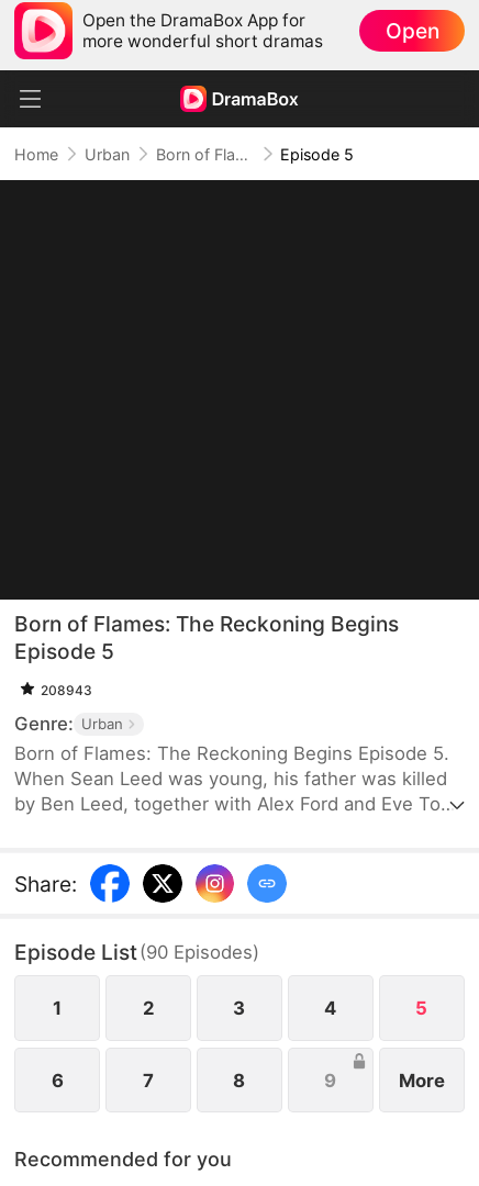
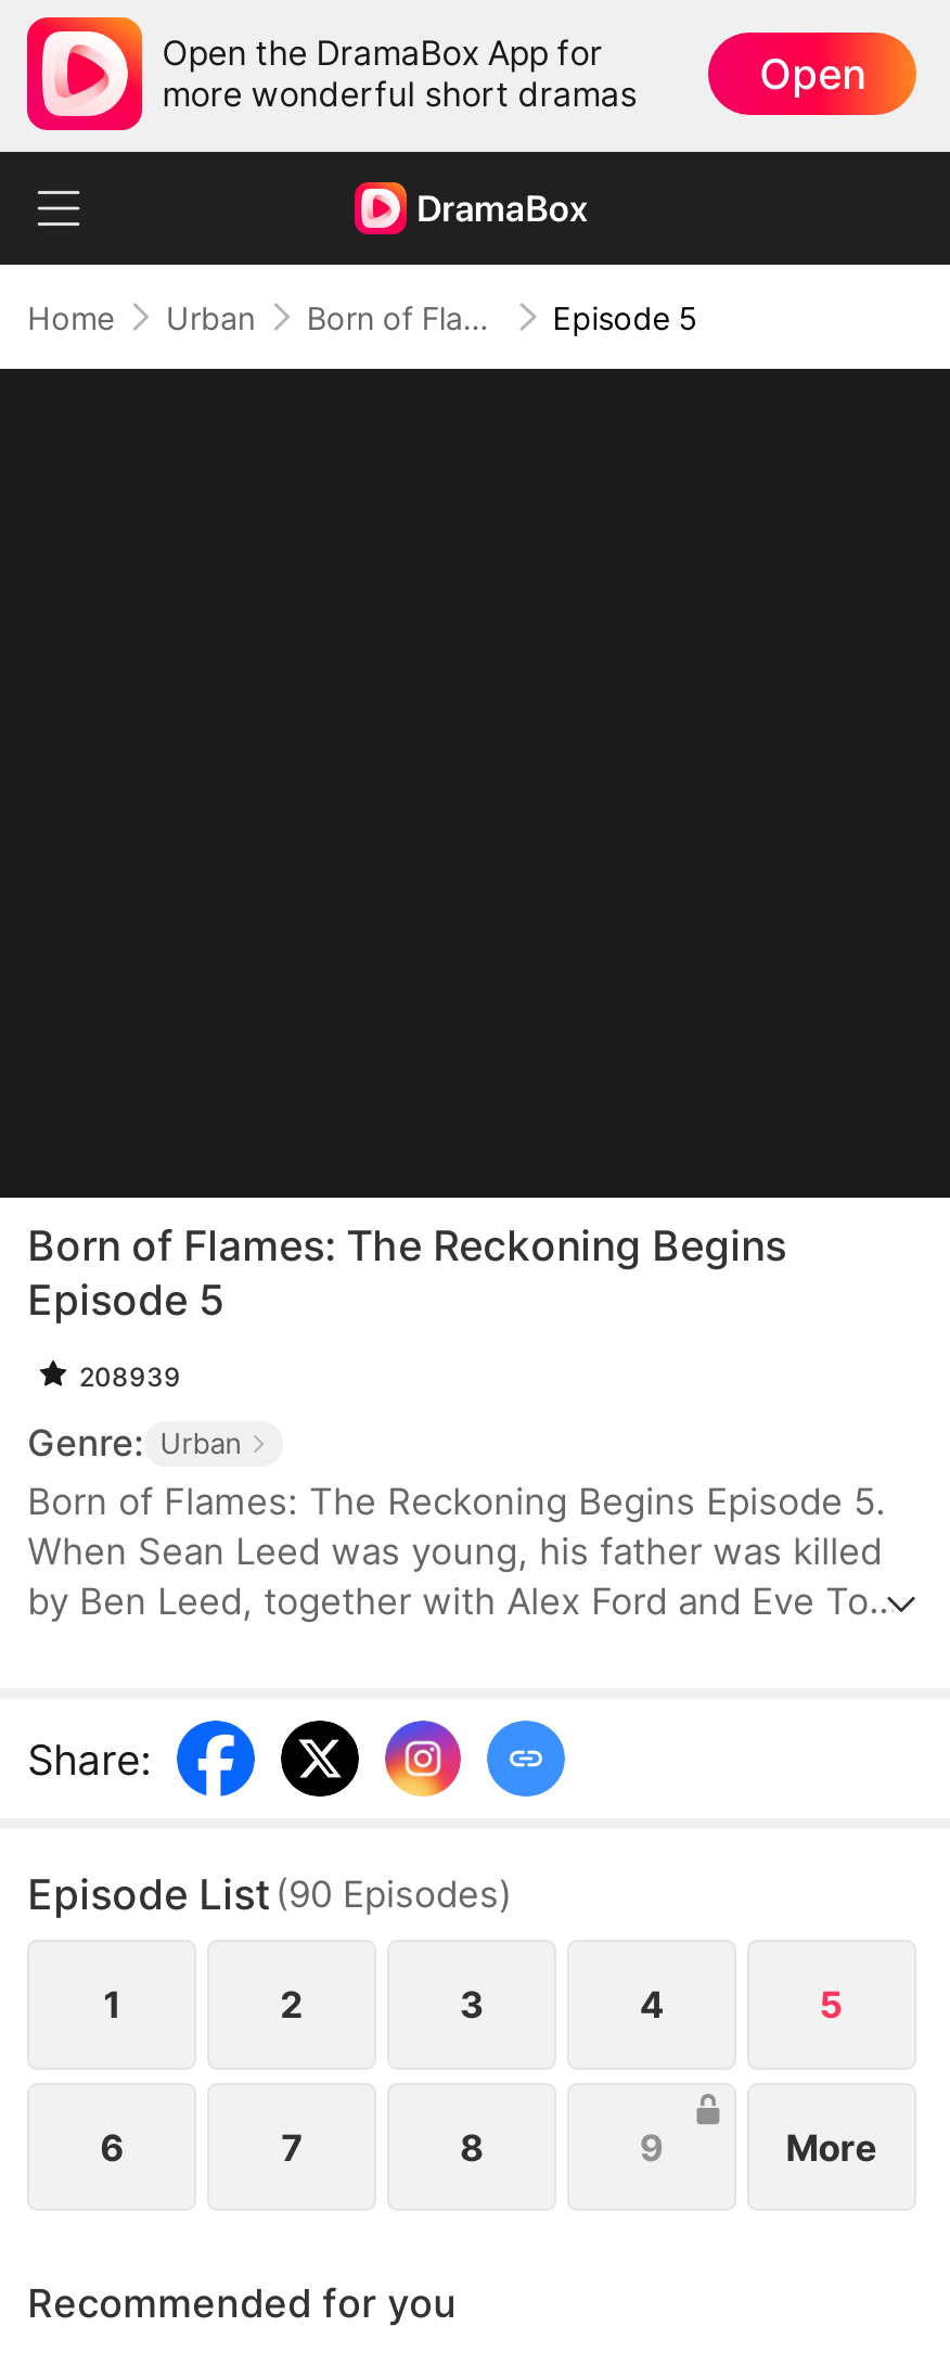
[41,682,92,698] 208943 -> [79,1360,181,1392] 208939

